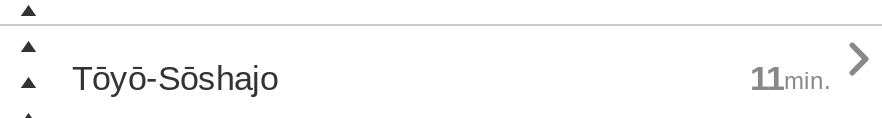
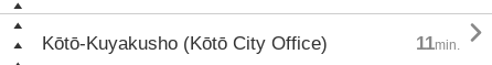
[72,60,278,98] Tōyō-Sōshajo -> [42,33,328,54] Kōtō-Kuyakusho (Kōtō City Office)

